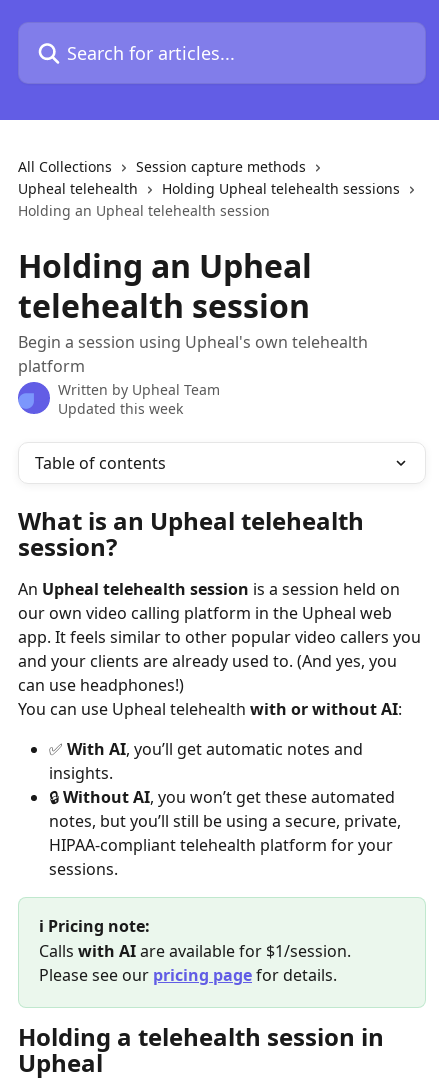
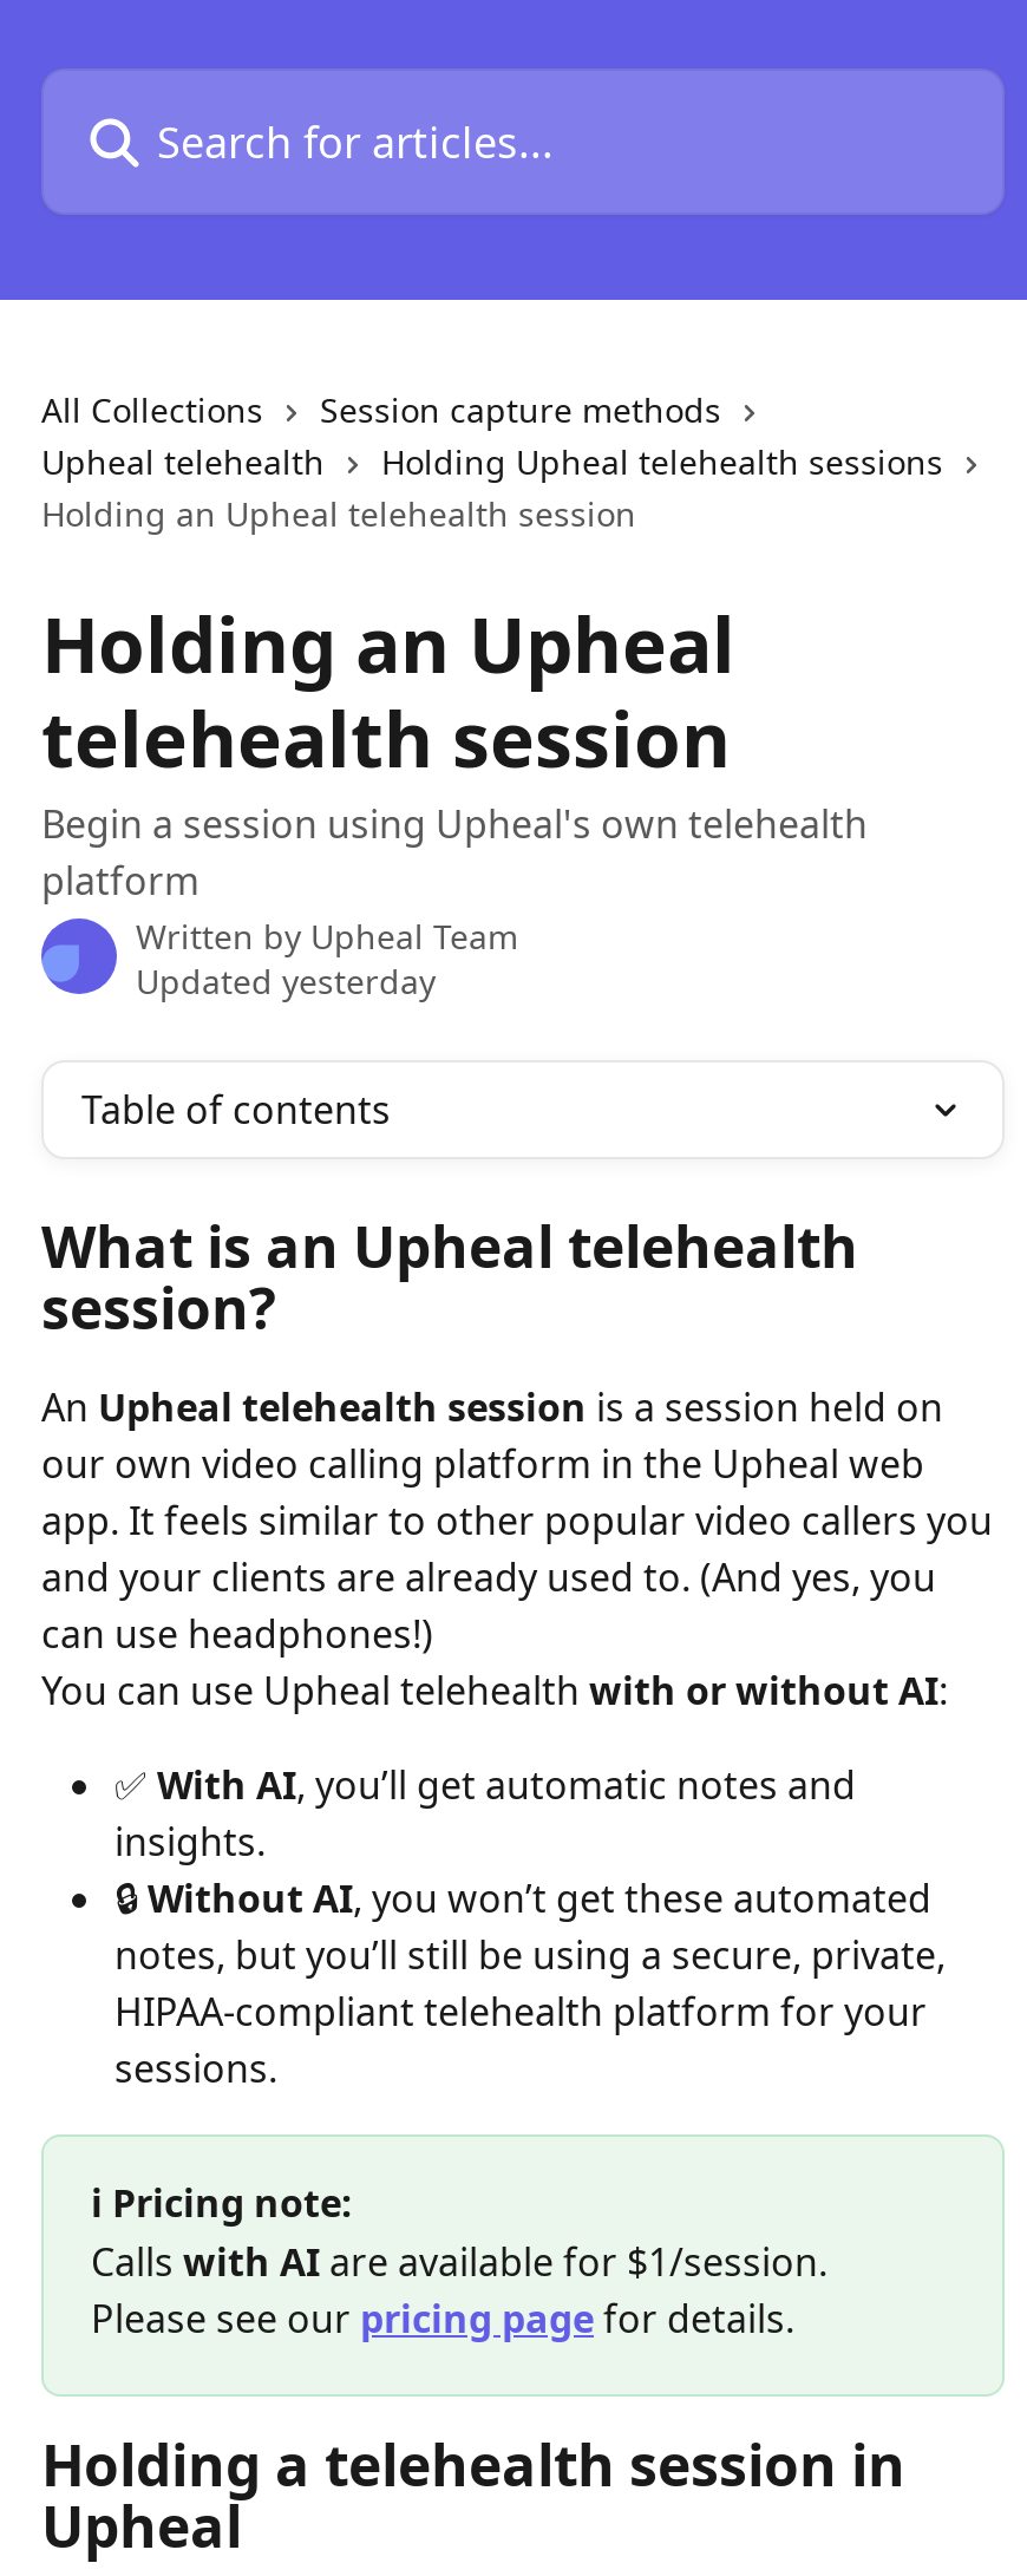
[58,399,183,418] Updated this week -> [136,959,436,1003] Updated yesterday

